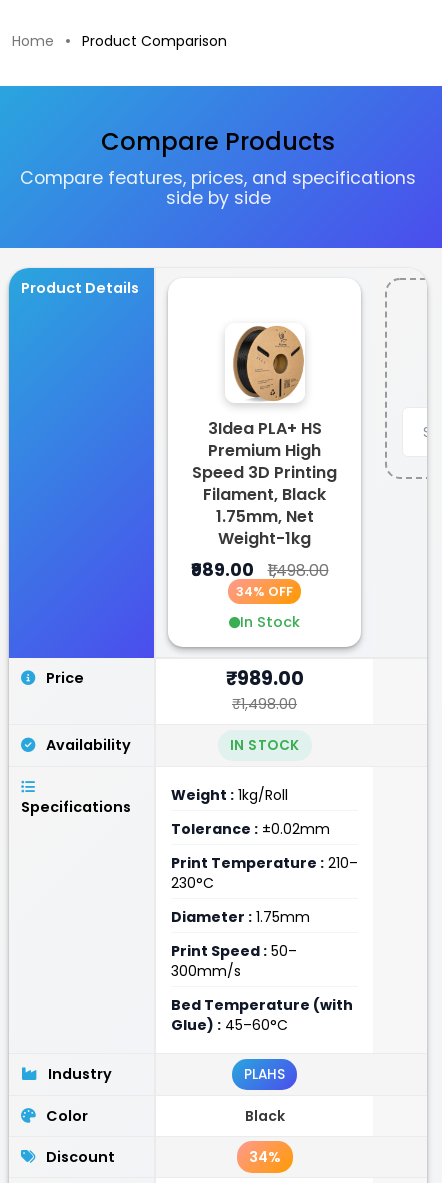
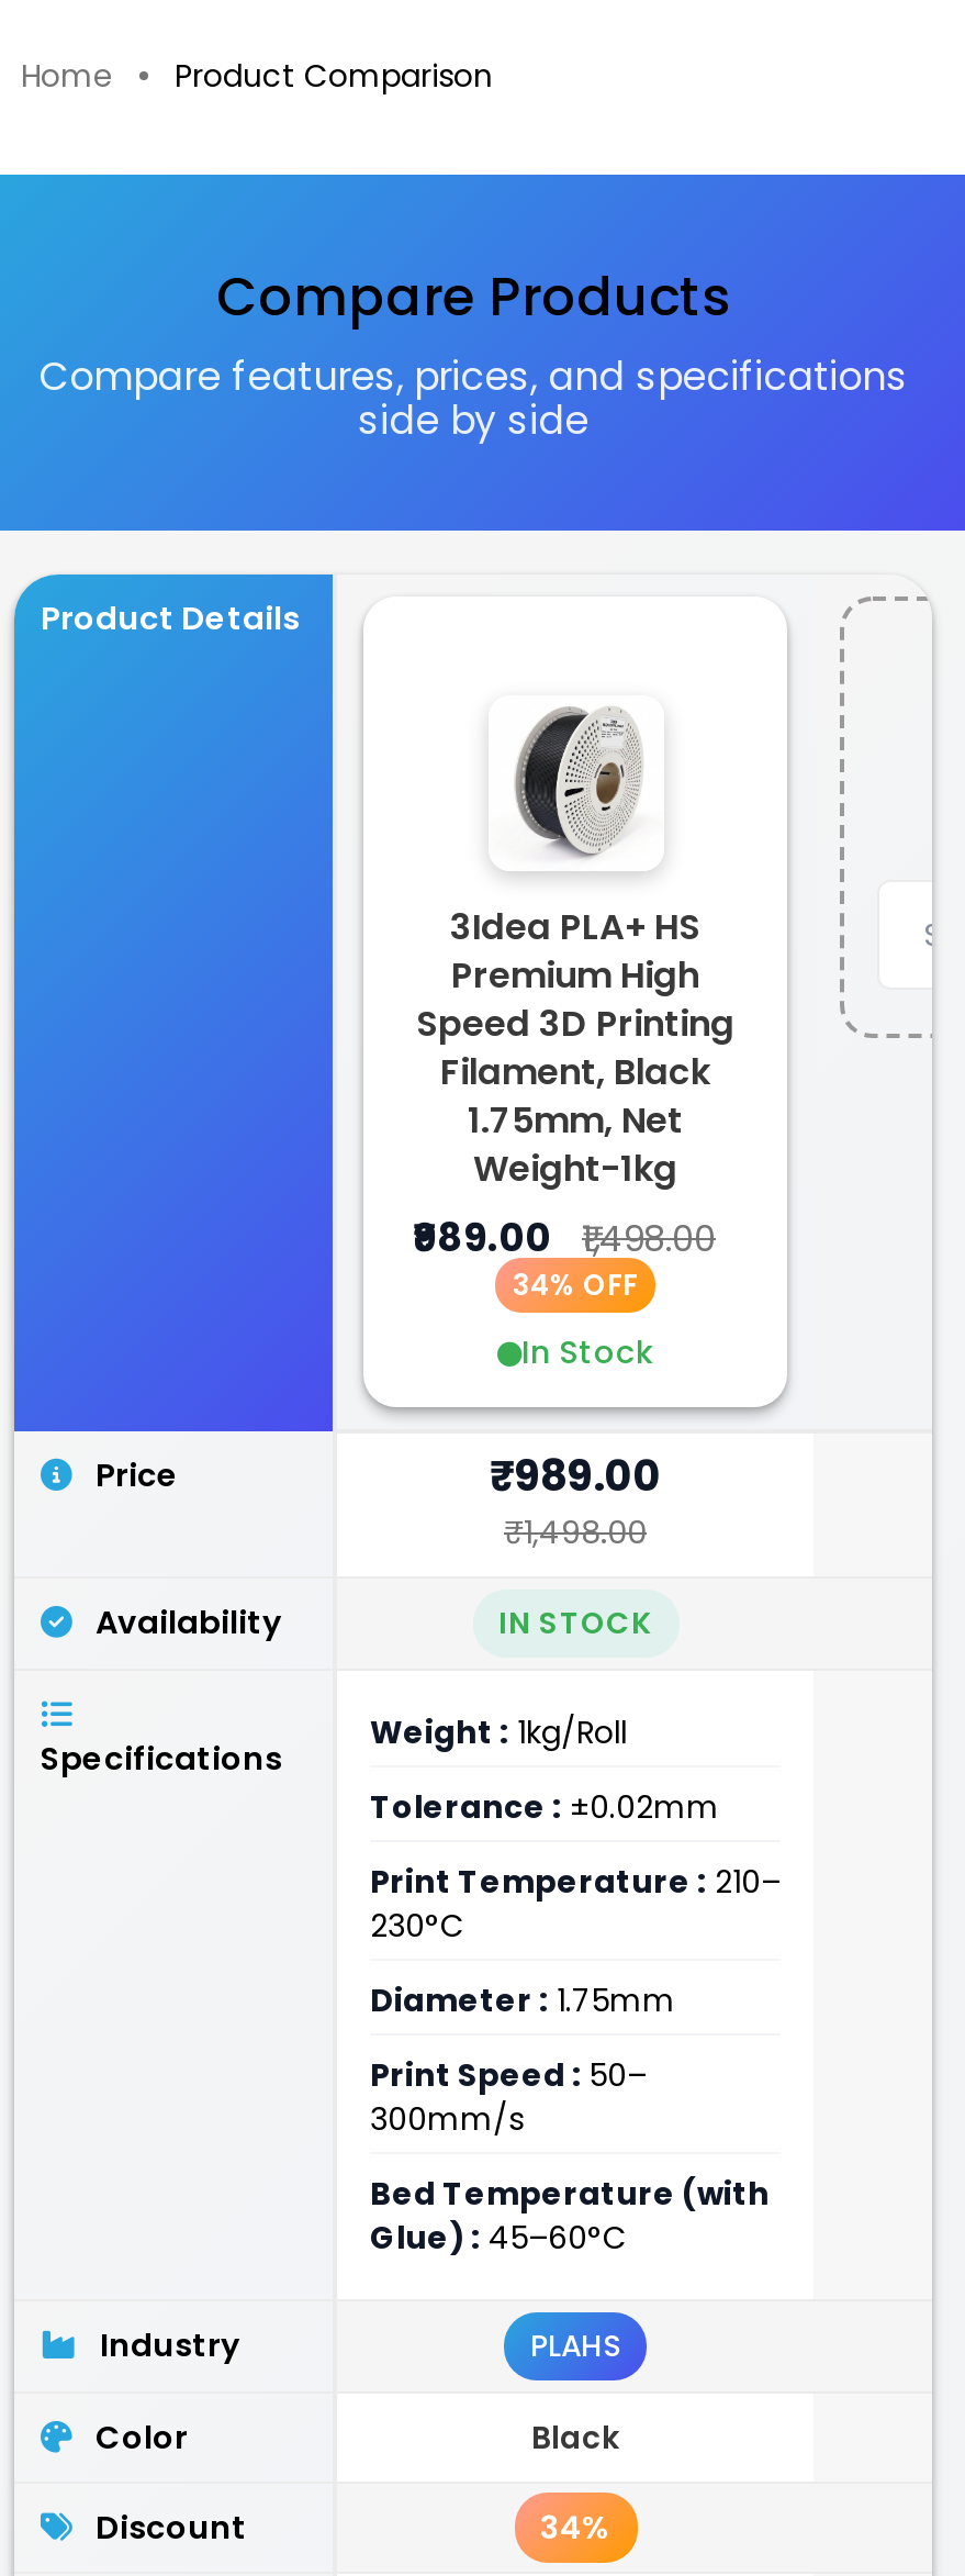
[232,325,305,402] [image] -> [506,702,662,867] [image]

